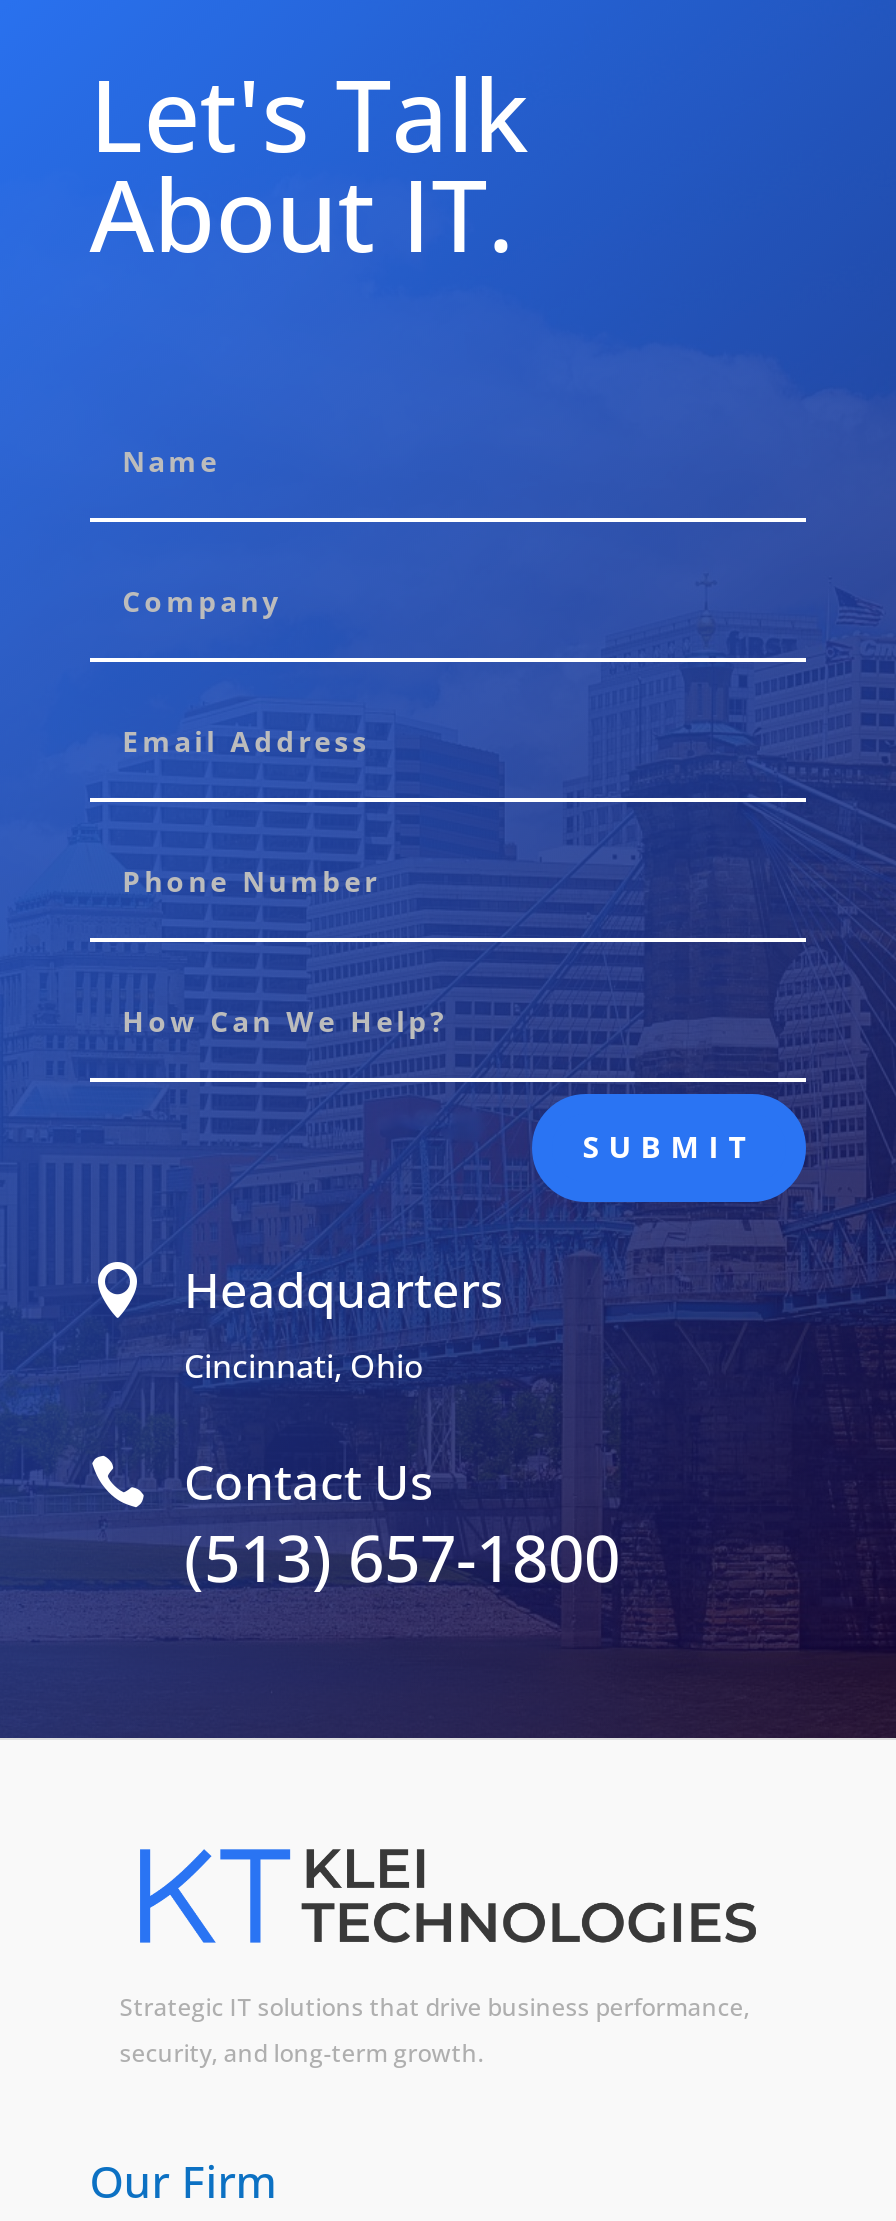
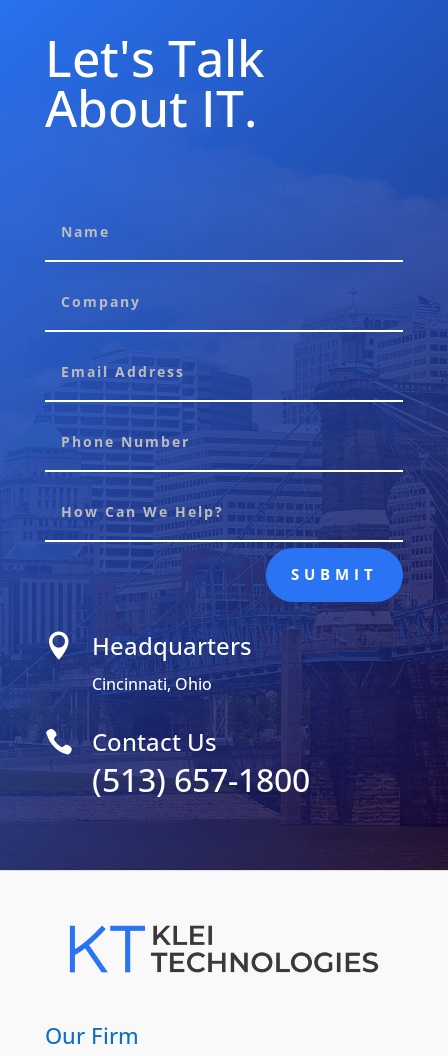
[120,1990,750,2068] Strategic IT solutions that drive business performance, | security, and long-term growth. -> none

